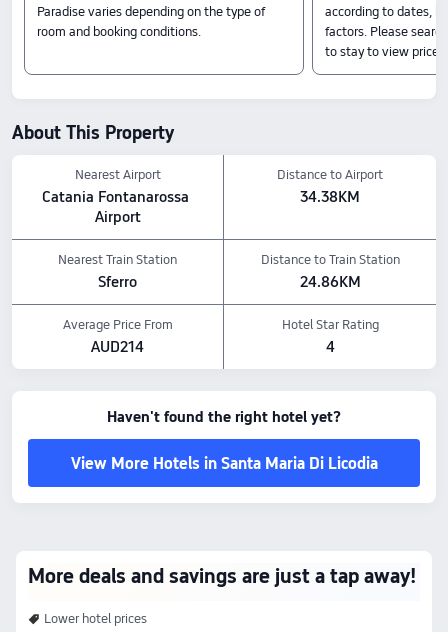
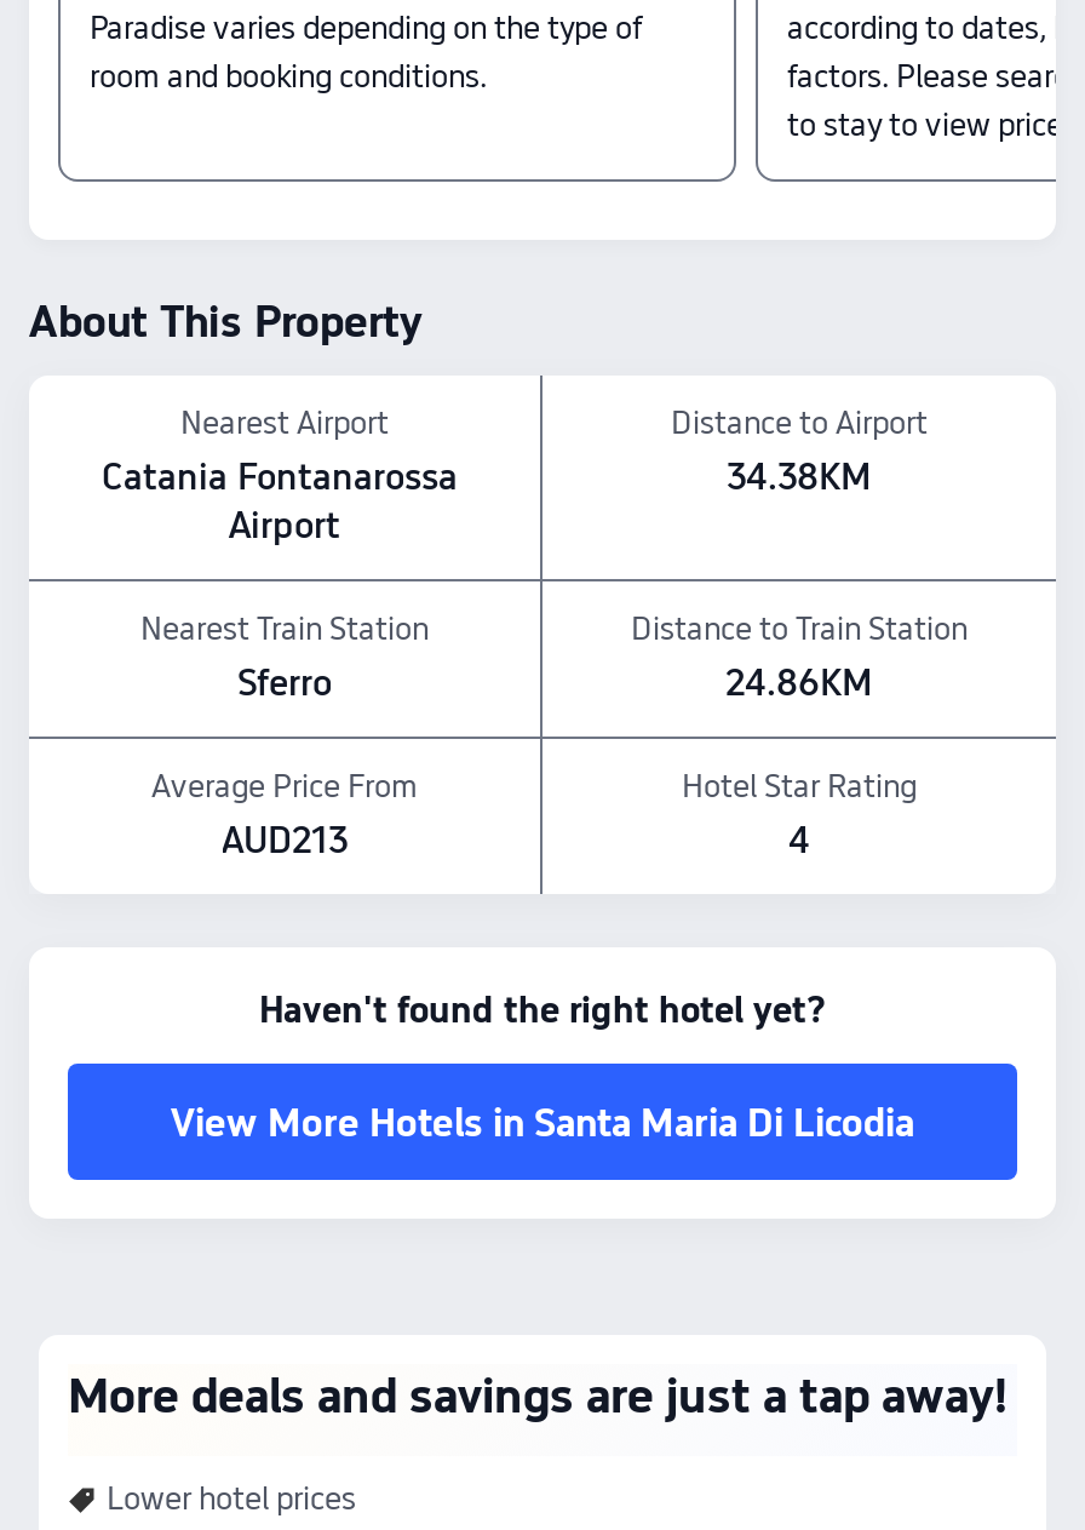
[91,338,144,356] AUD214 -> [222,819,348,863] AUD213

